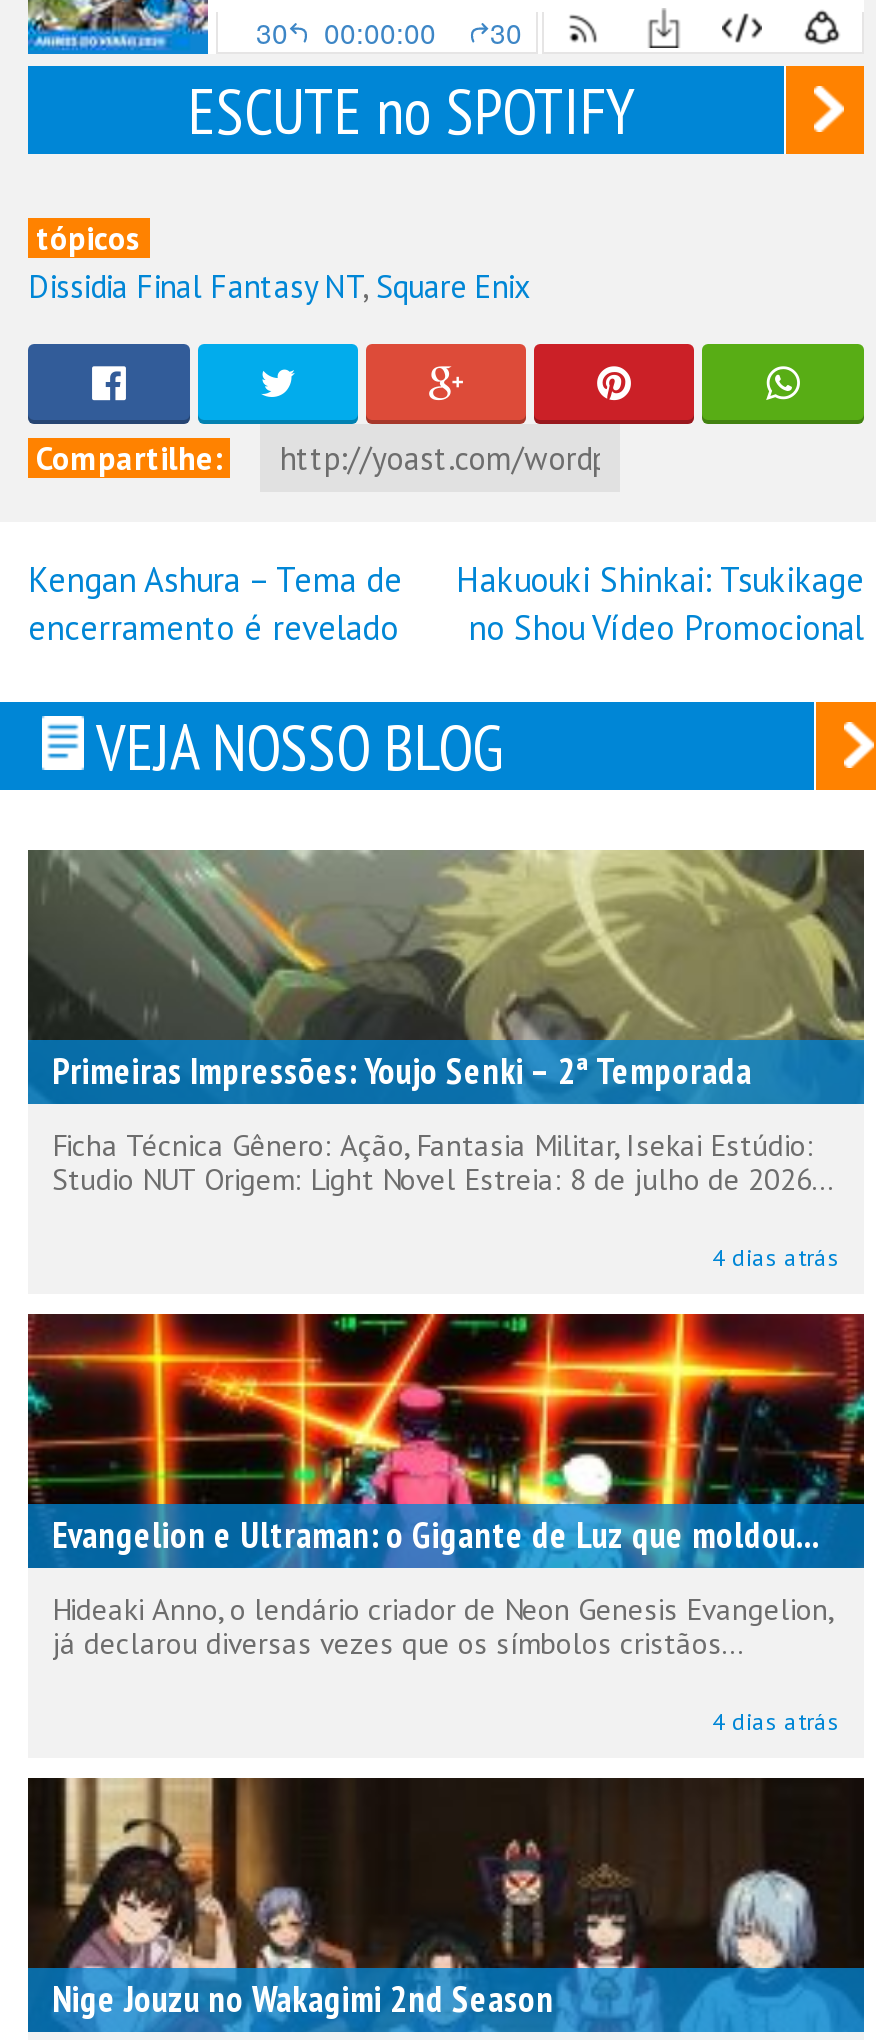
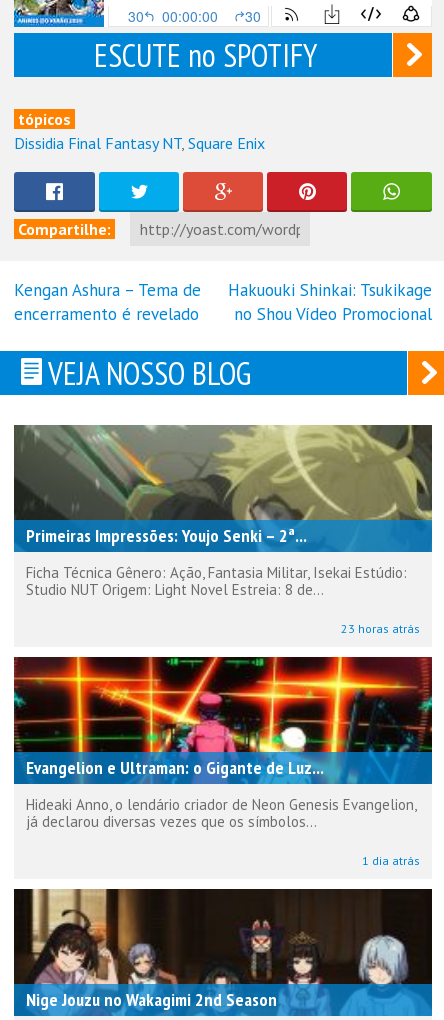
[52,1048,752,1094] Primeiras Impressões: Youjo Senki – 2ª Temporada -> [26,524,307,547] Primeiras Impressões: Youjo Senki – 2ª...
[52,1160,834,1198] Studio NUT Origem: Light Novel Estreia: 8 de julho de 2026... -> [26,580,324,599] Studio NUT Origem: Light Novel Estreia: 8 de...
[712,1242,840,1272] 4 dias atrás -> [341,621,420,636] 23 horas atrás
[52,1512,820,1558] Evangelion e Ultraman: o Gigante de Luz que moldou... -> [26,756,324,779] Evangelion e Ultraman: o Gigante de Luz...
[52,1624,744,1662] já declarou diversas vezes que os símbolos cristãos... -> [26,812,317,831] já declarou diversas vezes que os símbolos...
[712,1706,840,1736] 4 dias atrás -> [362,853,420,868] 1 dia atrás

